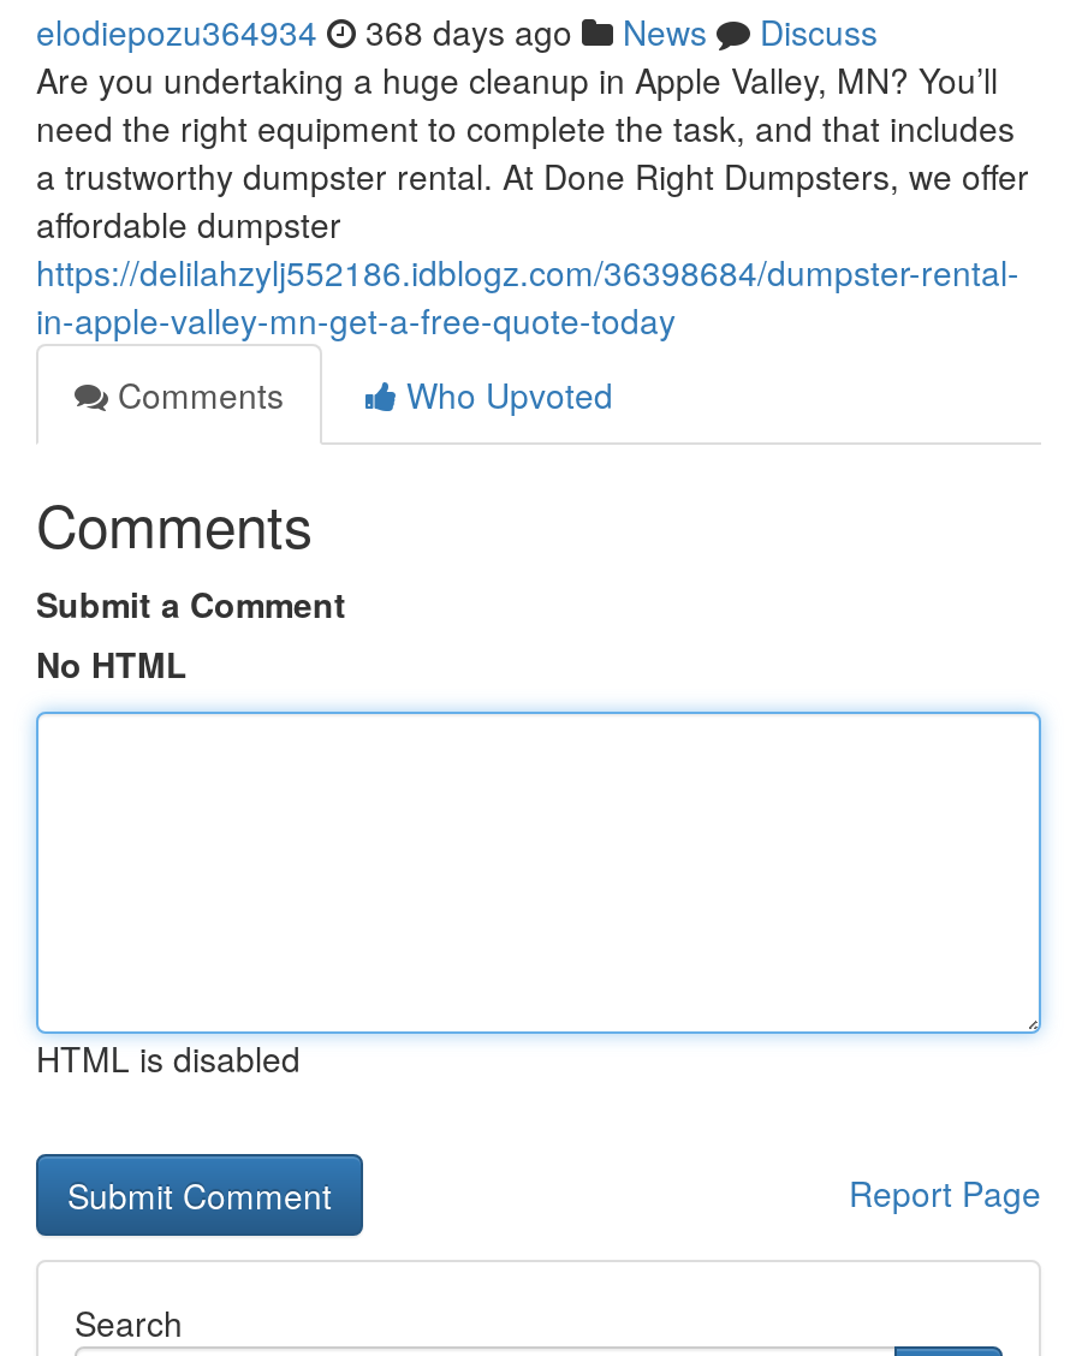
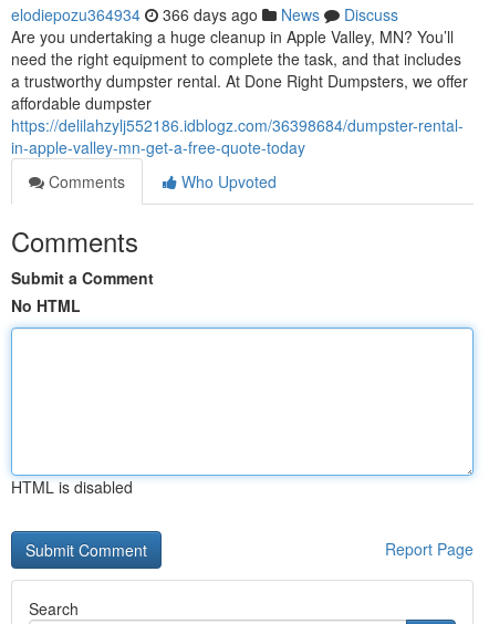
[36,7,878,55] elodiepozu364934 368 days ago News Discuss -> [11,3,398,25] elodiepozu364934 366 days ago News Discuss

